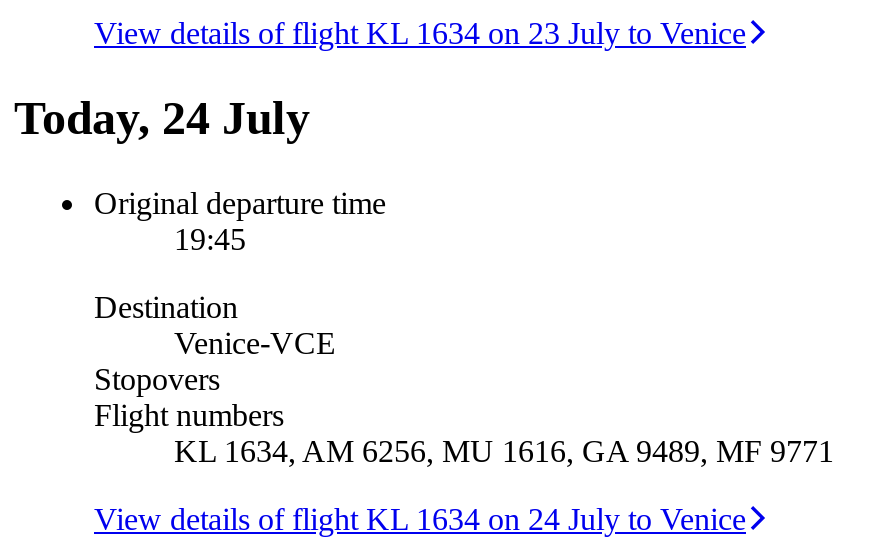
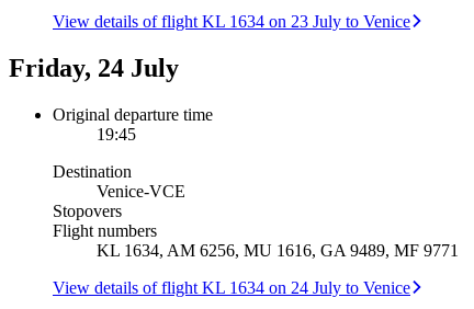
[14,91,310,143] Today, 24 July -> [9,54,179,82] Friday, 24 July

